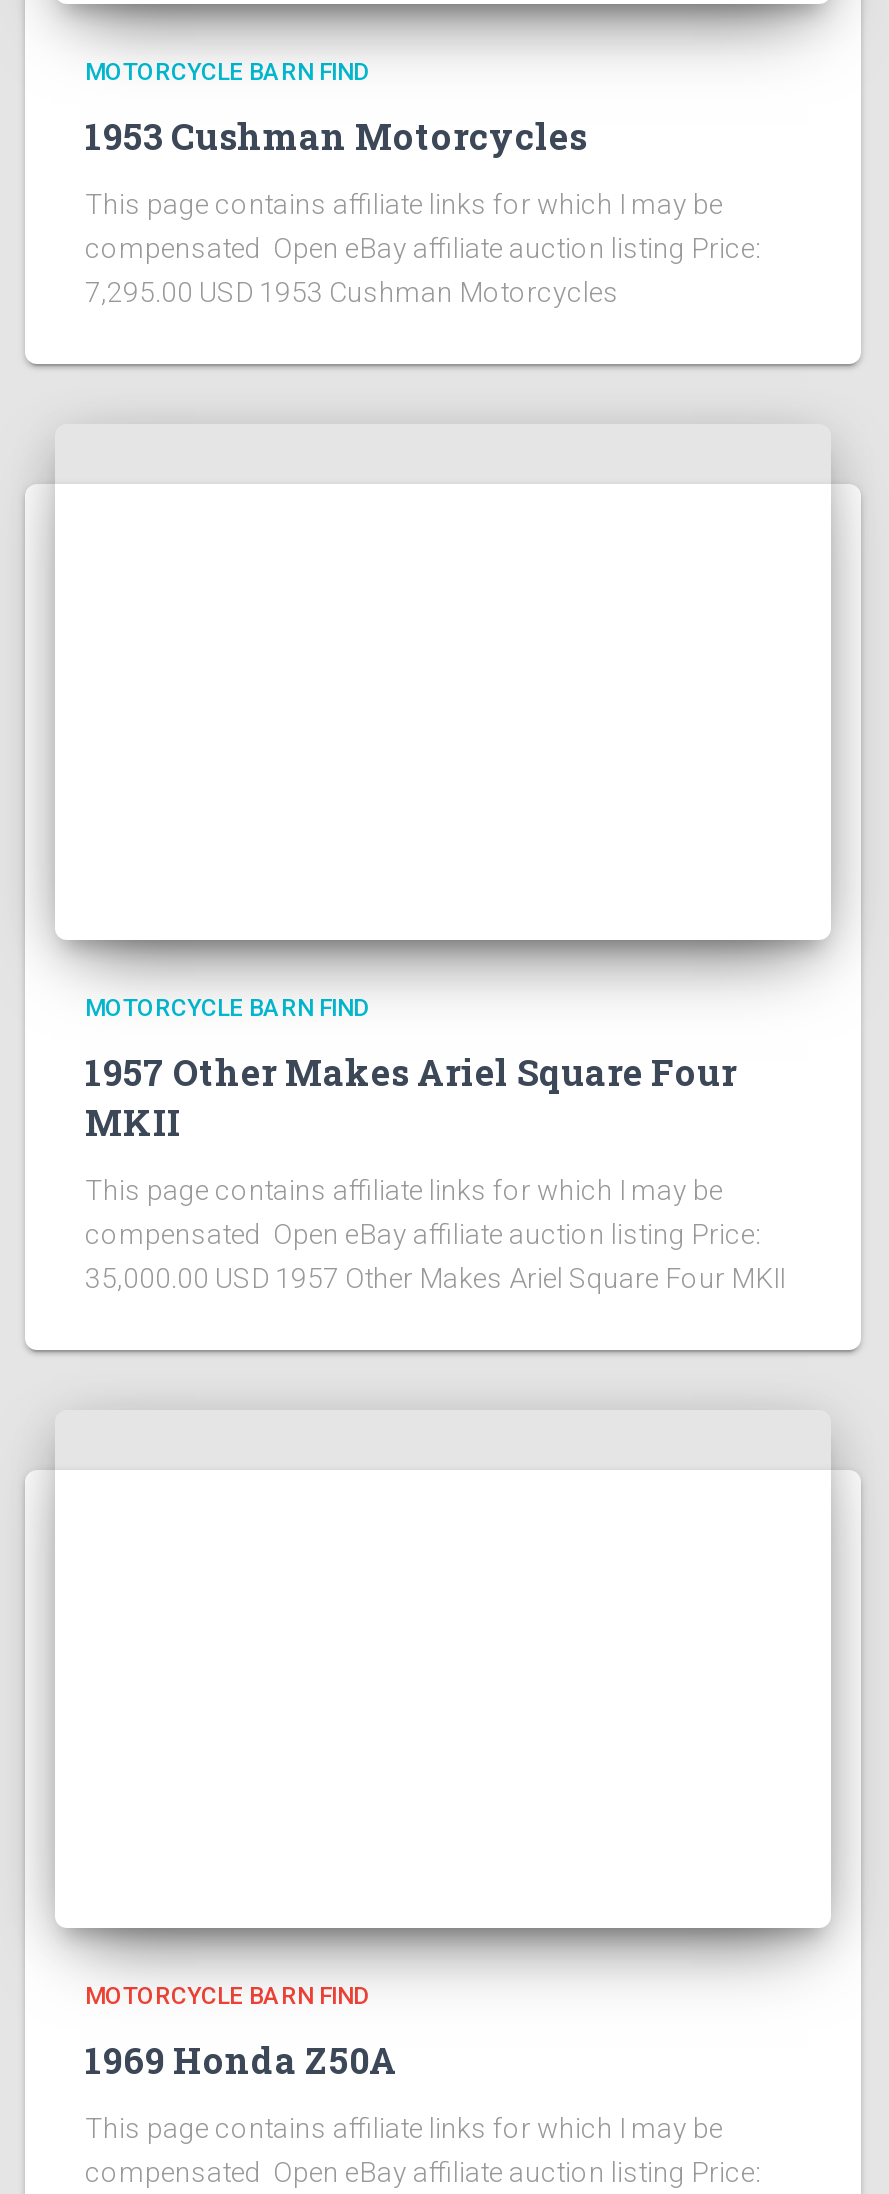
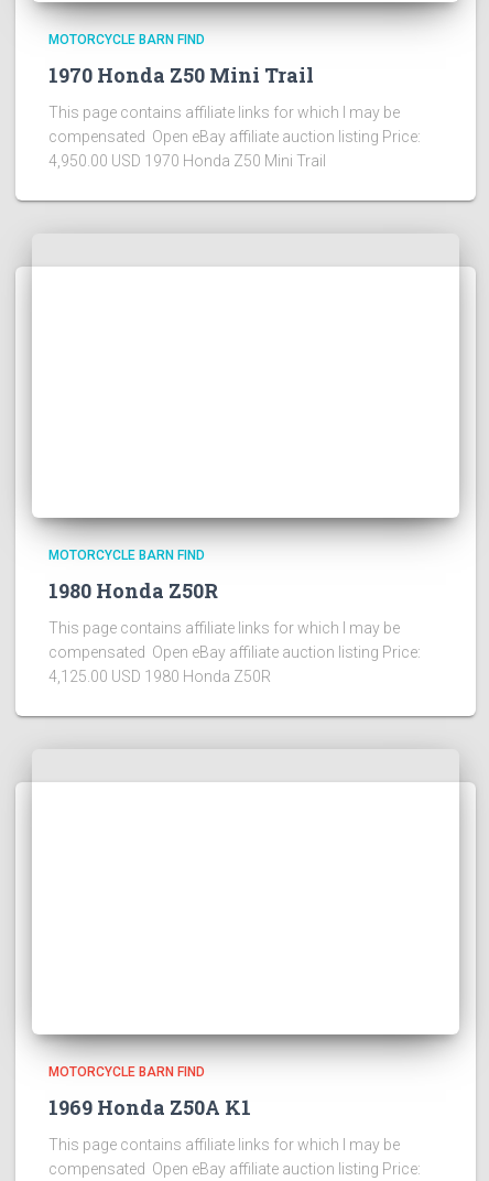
[85,111,587,159] 1953 Cushman Motorcycles -> [48,61,314,88] 1970 Honda Z50 Mini Trail
[85,275,619,307] 7,295.00 USD 1953 Cushman Motorcycles -> [48,152,326,169] 4,950.00 USD 1970 Honda Z50 Mini Trail
[85,1049,737,1147] 1957 Other Makes Ariel Square Four | MKII -> [48,578,218,604] 1980 Honda Z50R
[85,1263,785,1295] 35,000.00 USD 1957 Other Makes Ariel Square Four MKII -> [48,668,271,686] 4,125.00 USD 1980 Honda Z50R
[85,2036,397,2084] 1969 Honda Z50A -> [48,1094,251,1120] 1969 Honda Z50A K1

